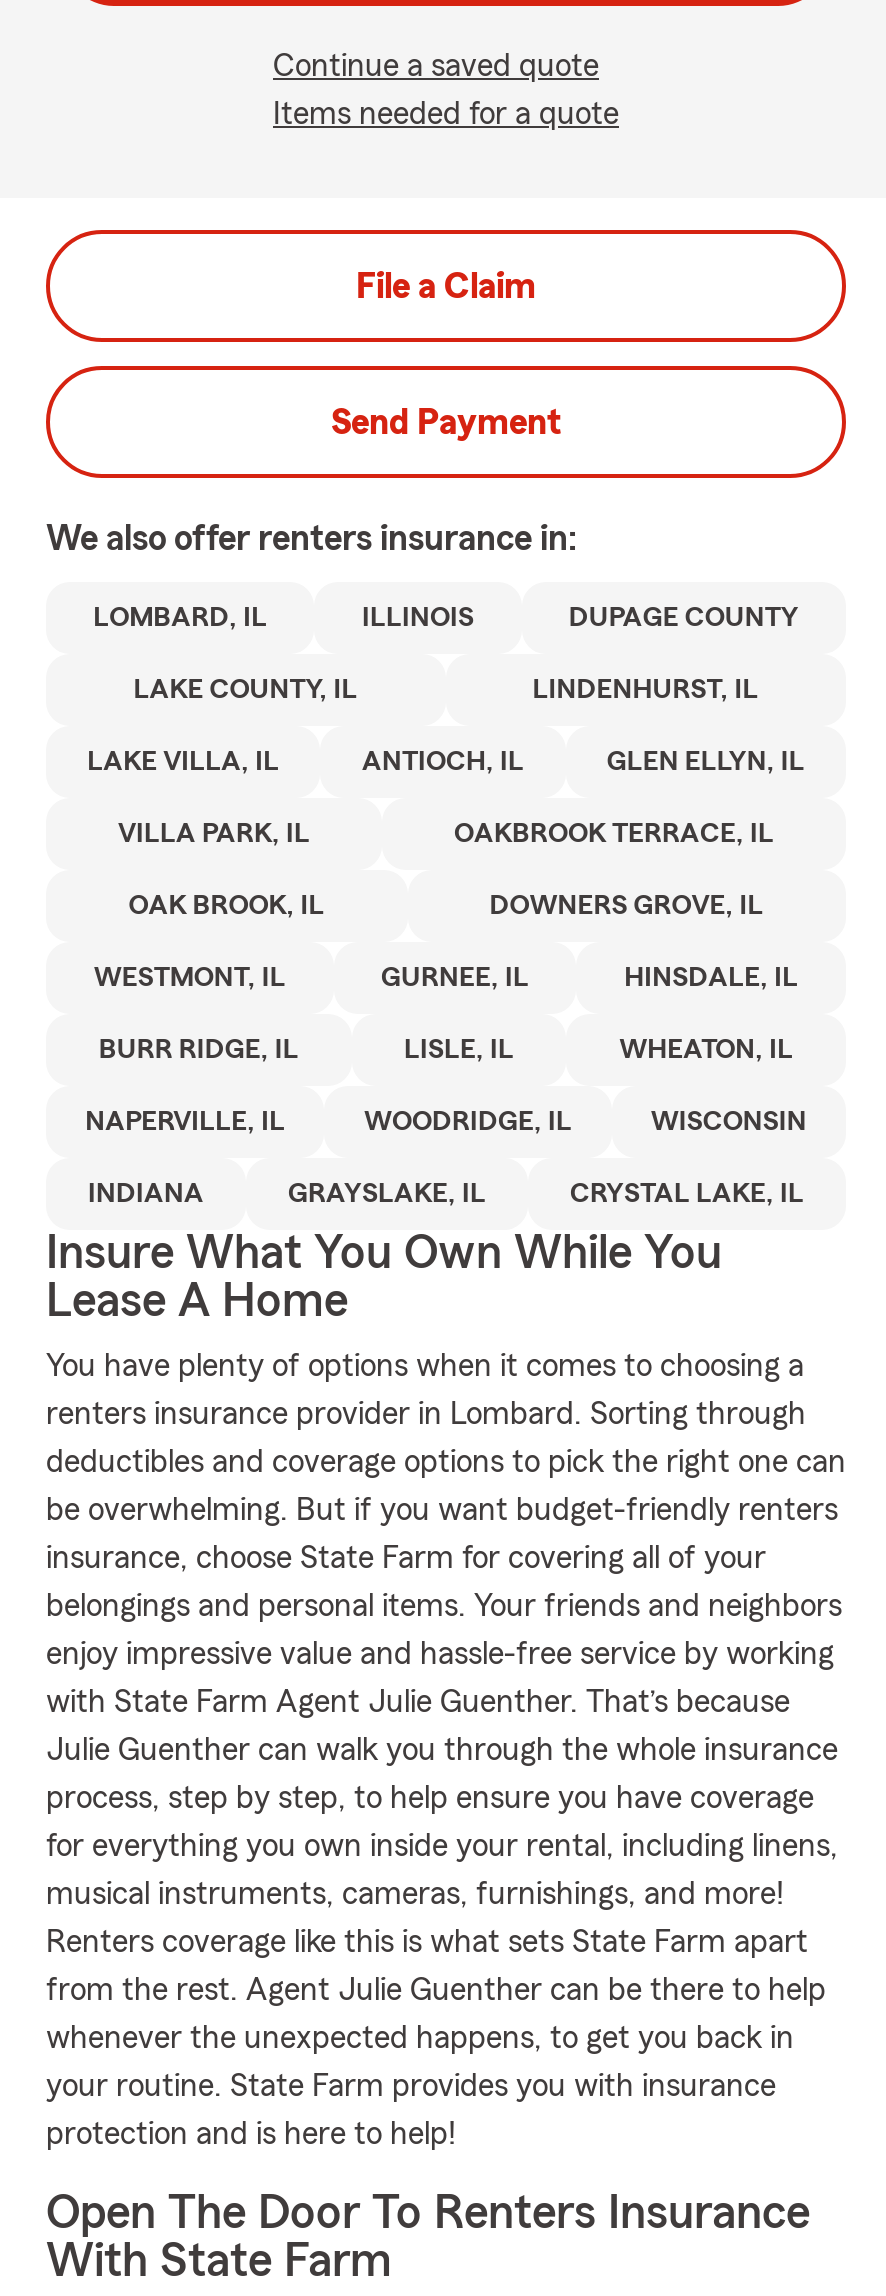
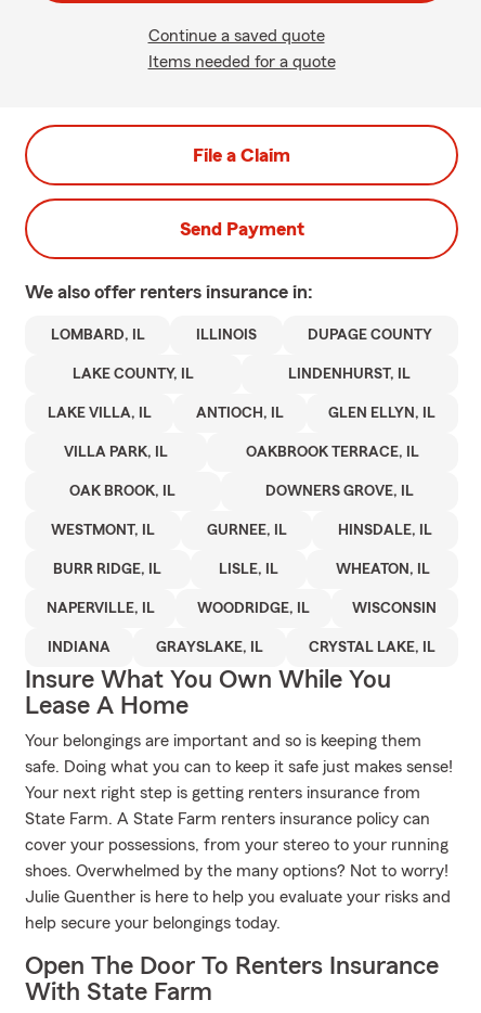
[46,1350,846,2150] You have plenty of options when it comes to choosing a | renters insurance provider in Lombard. Sorting through | deductibles and coverage options to pick the right one can | be overwhelming. But if you want budget-friendly renters | insurance, choose State Farm for covering all of your | belongings and personal items. Your friends and neighbors | enjoy impressive value and hassle-free service by working | with State Farm Agent Julie Guenther. That’s because | Julie Guenther can walk you through the whole insurance | process, step by step, to help ensure you have coverage | for everything you own inside your rental, including linens, | musical instruments, cameras, furnishings, and more! | Renters coverage like this is what sets State Farm apart | from the rest. Agent Julie Guenther can be there to help | whenever the unexpected happens, to get you back in | your routine. State Farm provides you with insurance | protection and is here to help! -> [25,732,453,932] Your belongings are important and so is keeping them | safe. Doing what you can to keep it safe just makes sense! | Your next right step is getting renters insurance from | State Farm. A State Farm renters insurance policy can | cover your possessions, from your stereo to your running | shoes. Overwhelmed by the many options? Not to worry! | Julie Guenther is here to help you evaluate your risks and | help secure your belongings today.

